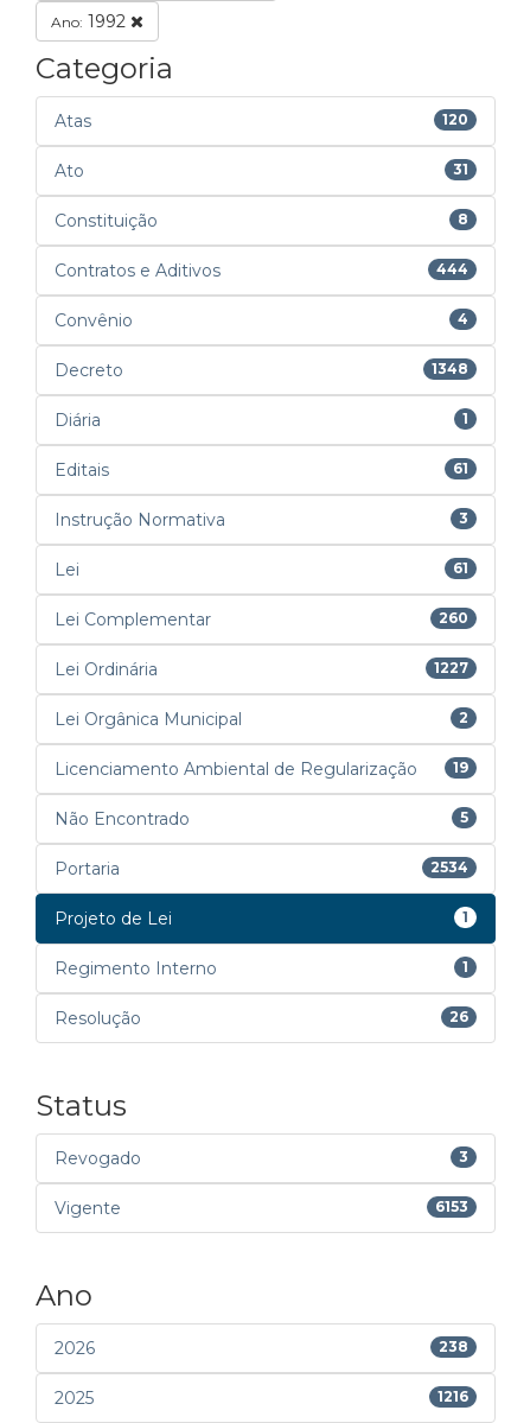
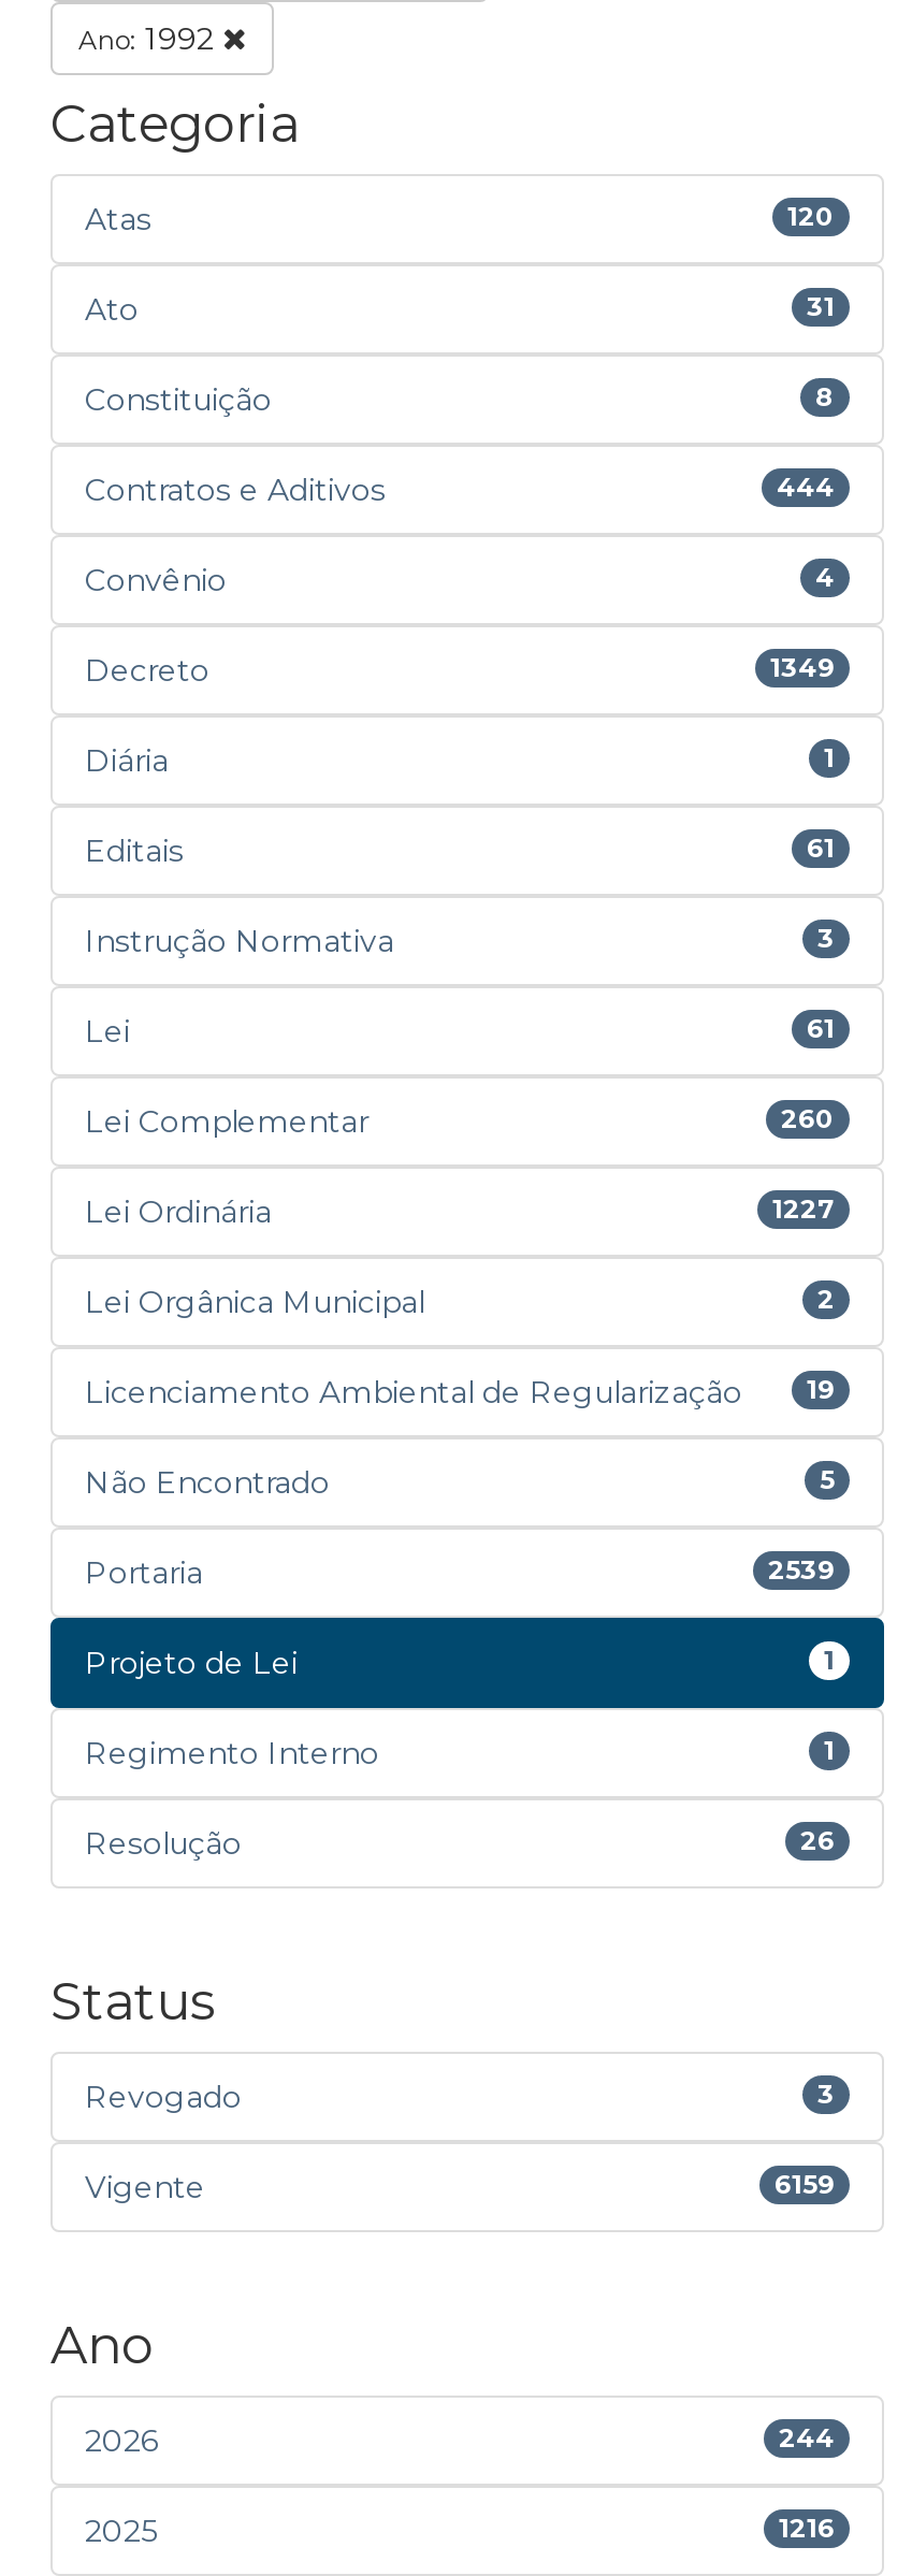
[432,360,468,377] 1348 -> [770,651,835,683] 1349
[430,858,468,876] 2534 -> [768,1553,835,1586] 2539
[435,1198,468,1215] 6153 -> [775,2168,835,2200] 6159
[439,1338,468,1355] 238 -> [779,2421,835,2454] 244

